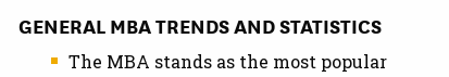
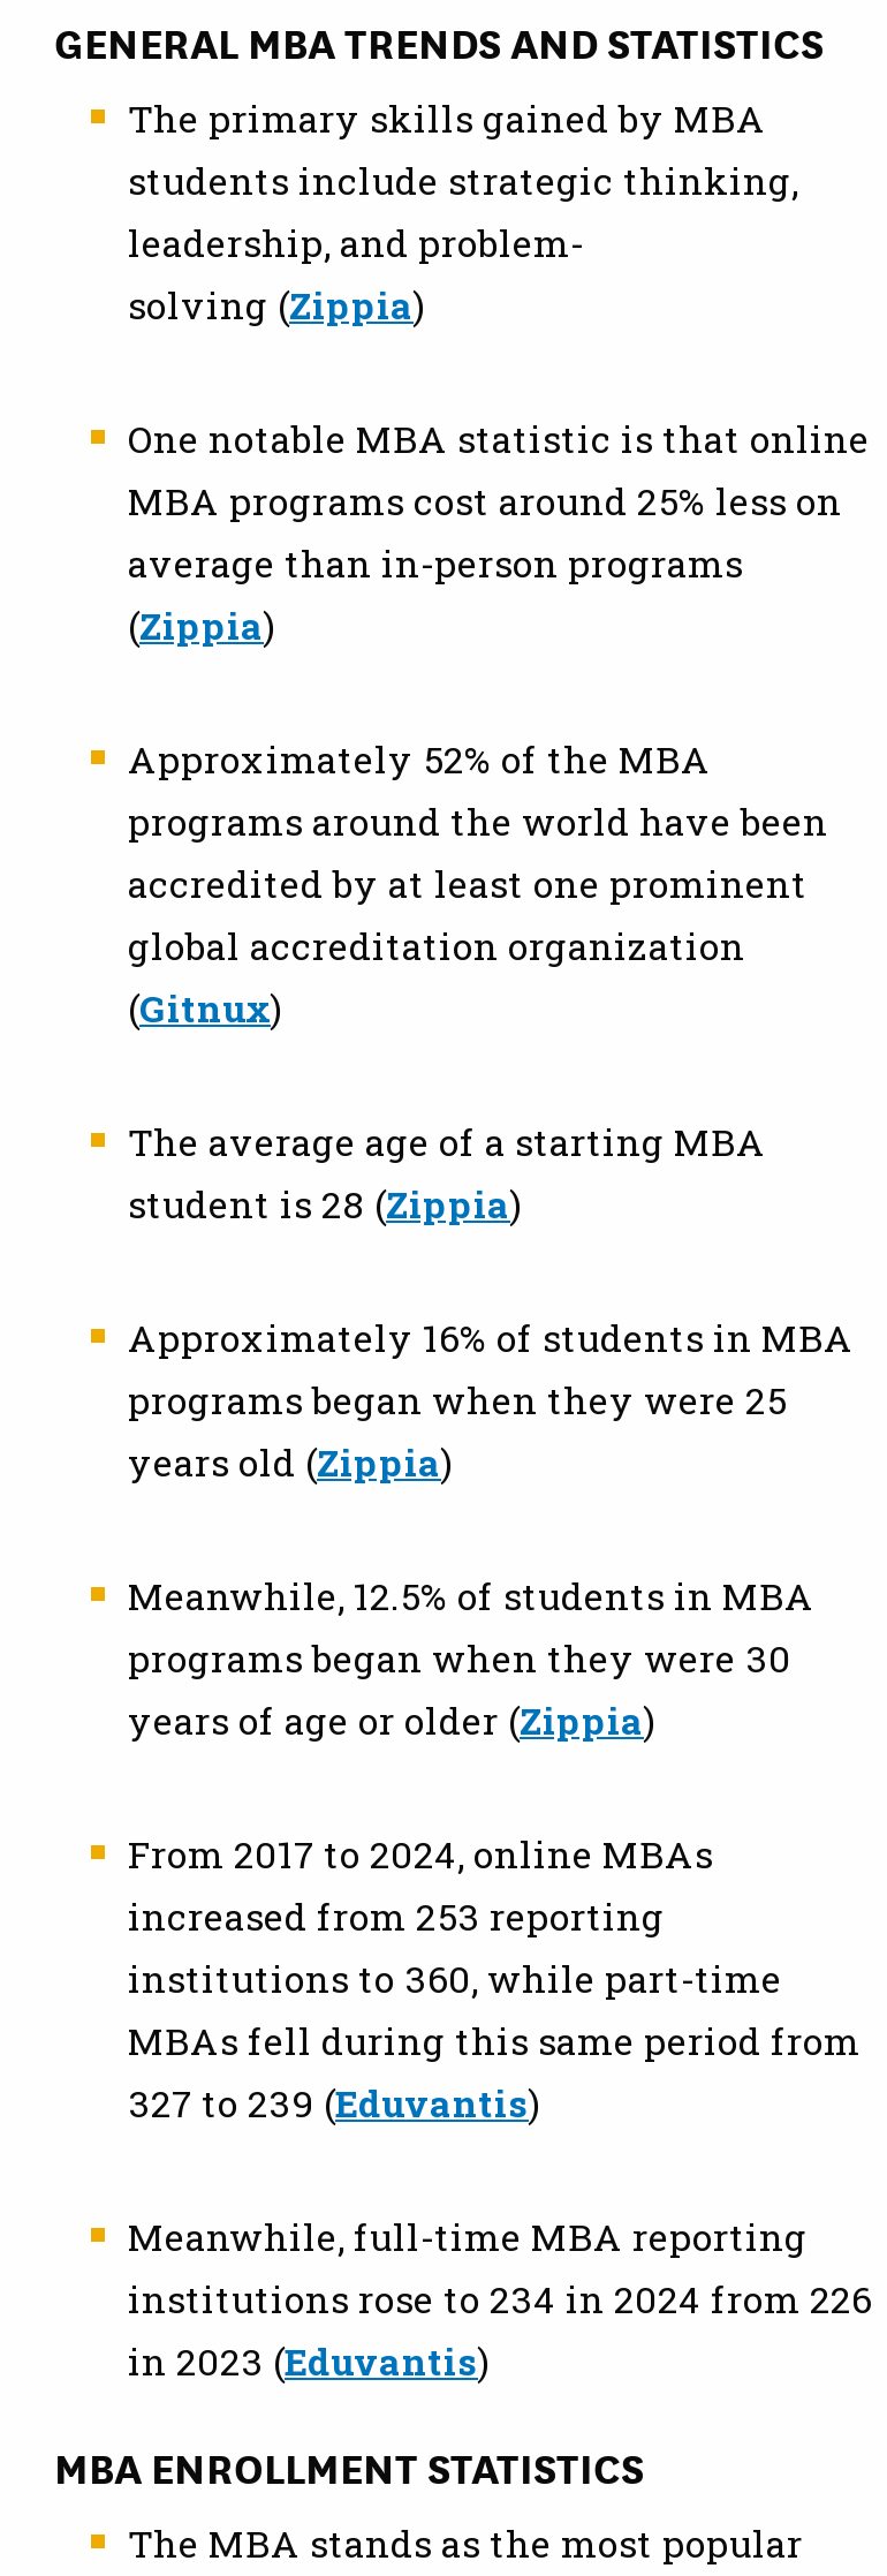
none -> [54,94,872,2496] The primary skills gained by MBA | students include strategic thinking, | leadership, and problem- | solving (Zippia) | One notable MBA statistic is that online | MBA programs cost around 25% less on | average than in-person programs | (Zippia) | Approximately 52% of the MBA | programs around the world have been | accredited by at least one prominent | global accreditation organization | (Gitnux) | The average age of a starting MBA | student is 28 (Zippia) | Approximately 16% of students in MBA | programs began when they were 25 | years old (Zippia) | Meanwhile, 12.5% of students in MBA | programs began when they were 30 | years of age or older (Zippia) | From 2017 to 2024, online MBAs | increased from 253 reporting | institutions to 360, while part-time | MBAs fell during this same period from | 327 to 239 (Eduvantis) | Meanwhile, full-time MBA reporting | institutions rose to 234 in 2024 from 226 | in 2023 (Eduvantis) | MBA ENROLLMENT STATISTICS

